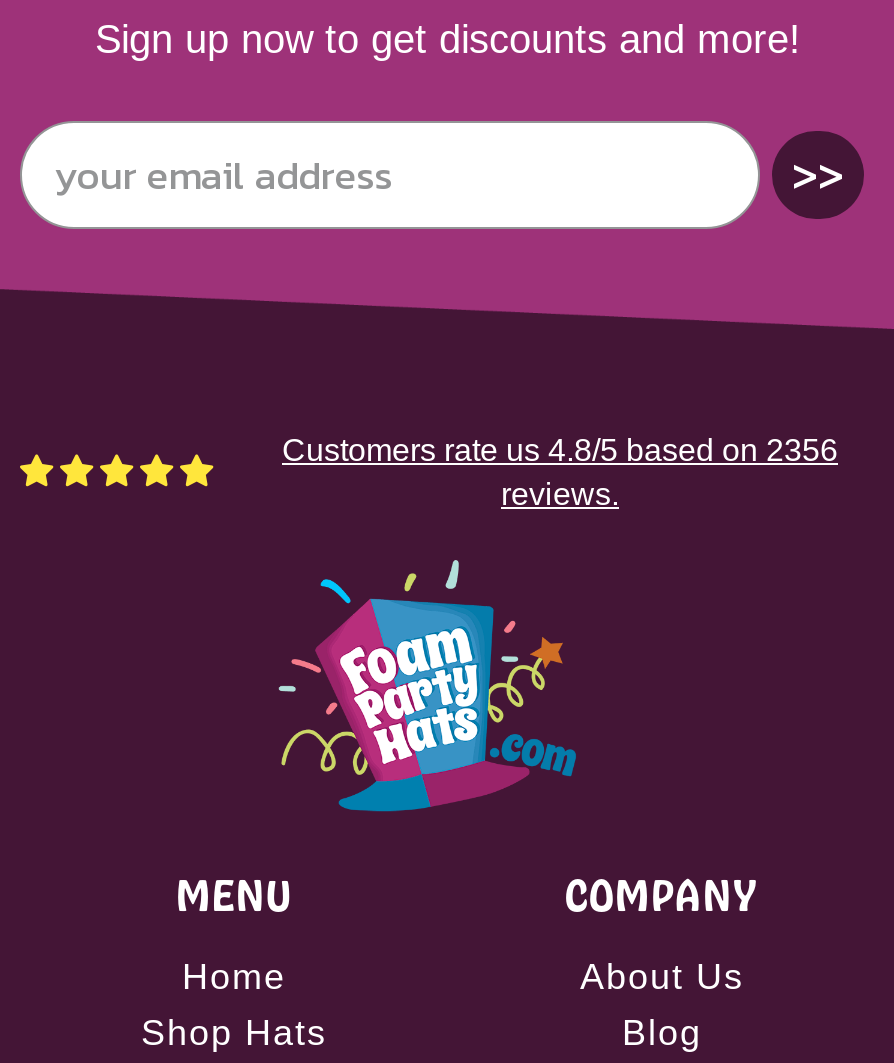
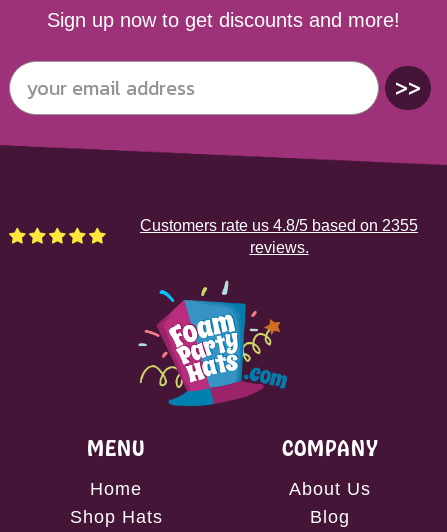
[282,432,838,466] Customers rate us 4.8/5 based on 2356 -> [140,217,418,234] Customers rate us 4.8/5 based on 2355

